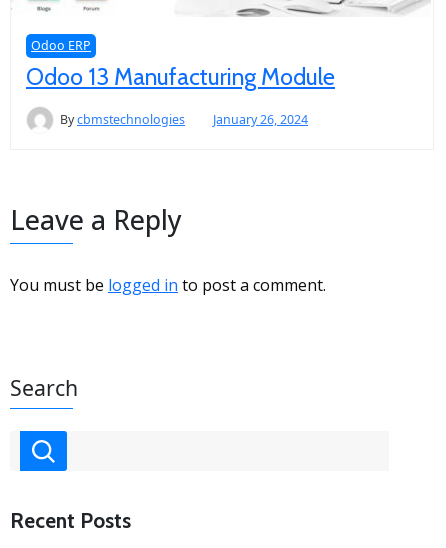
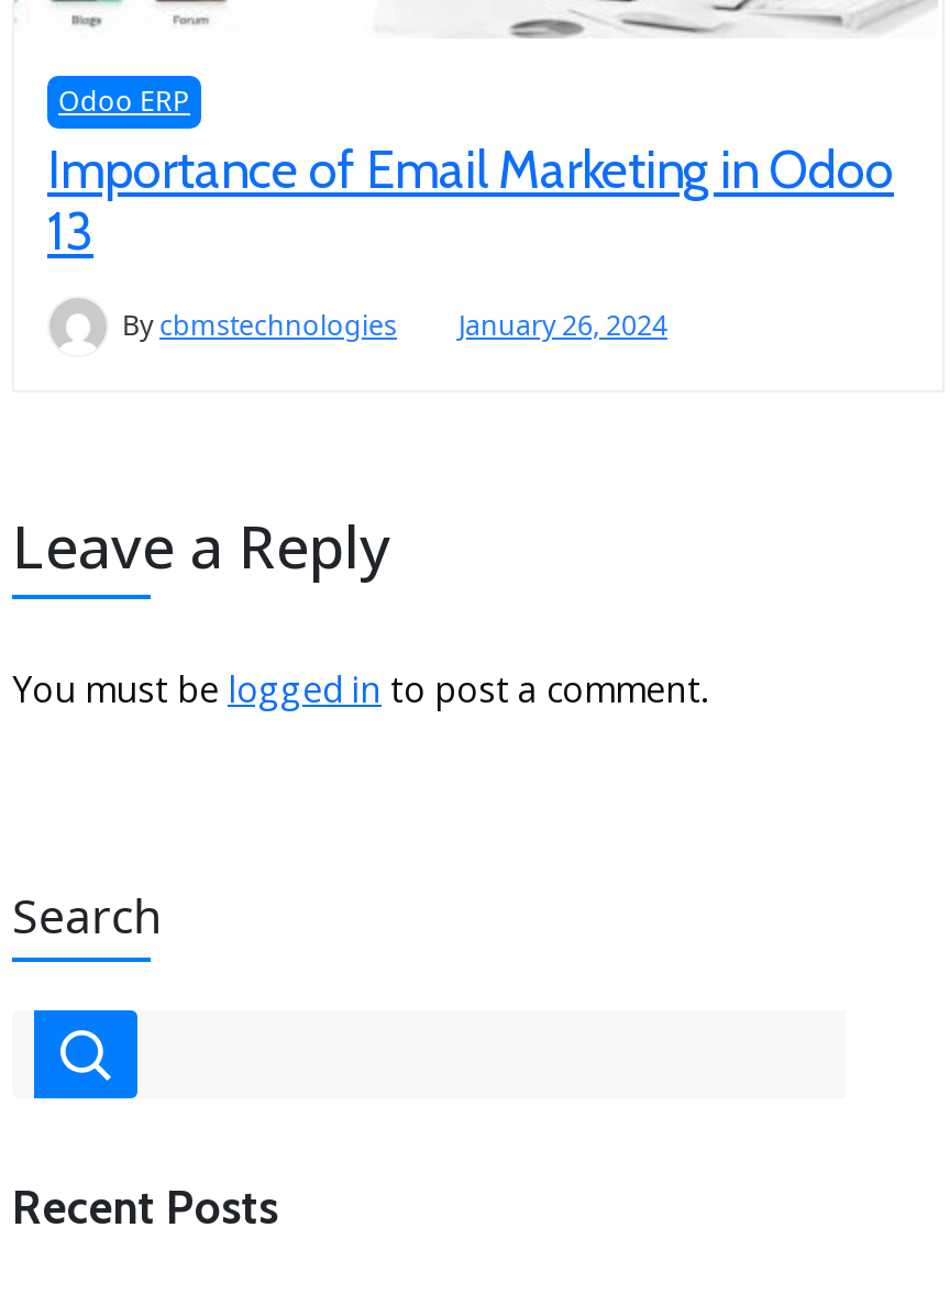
[26,62,335,91] Odoo 13 Manufacturing Module -> [47,137,894,262] Importance of Email Marketing in Odoo | 13

